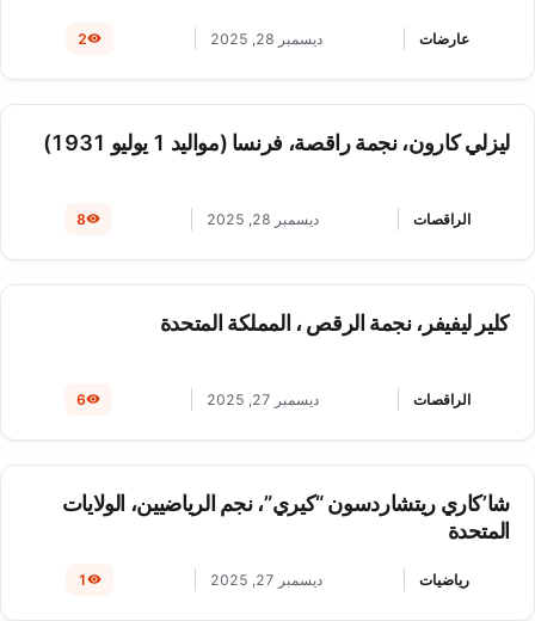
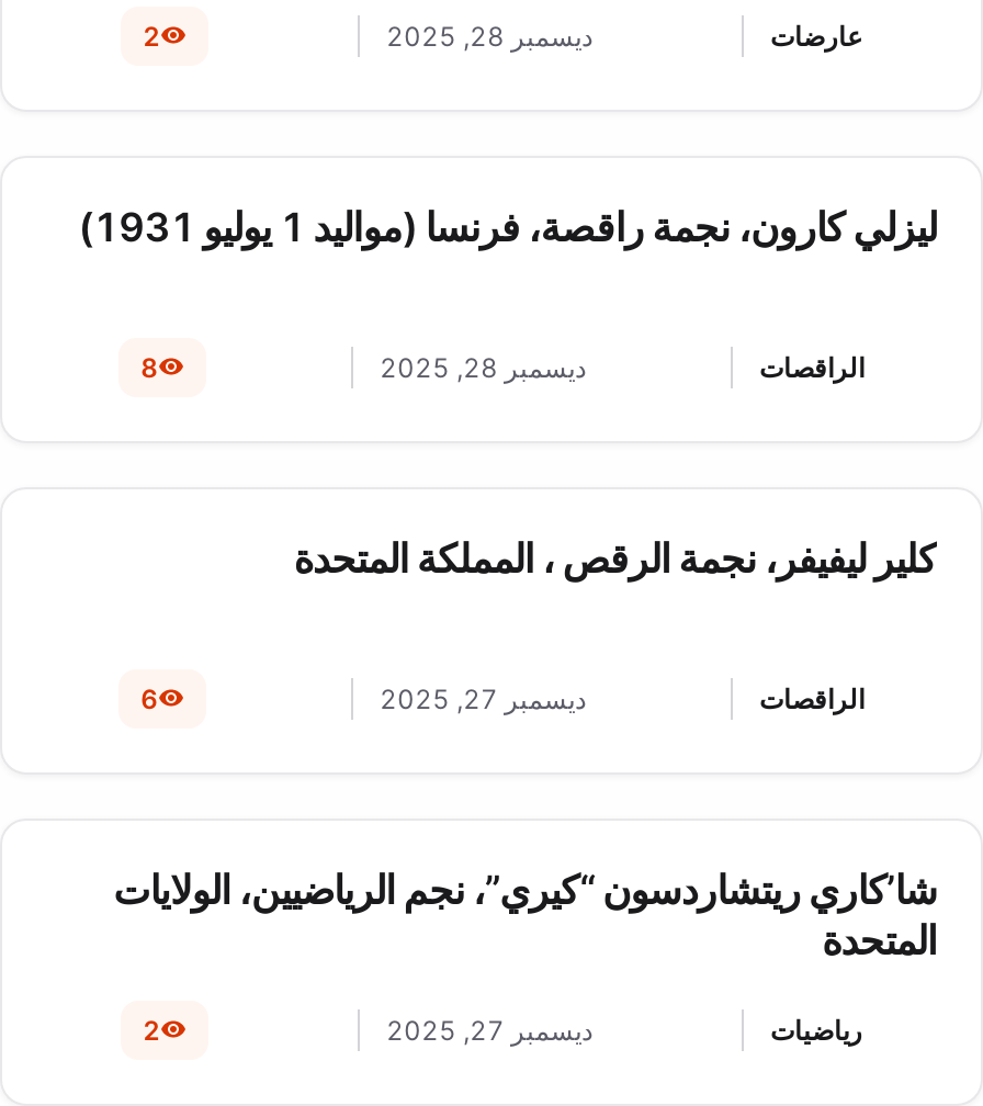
[78,570,87,588] 1 -> [143,1013,160,1046] 2

